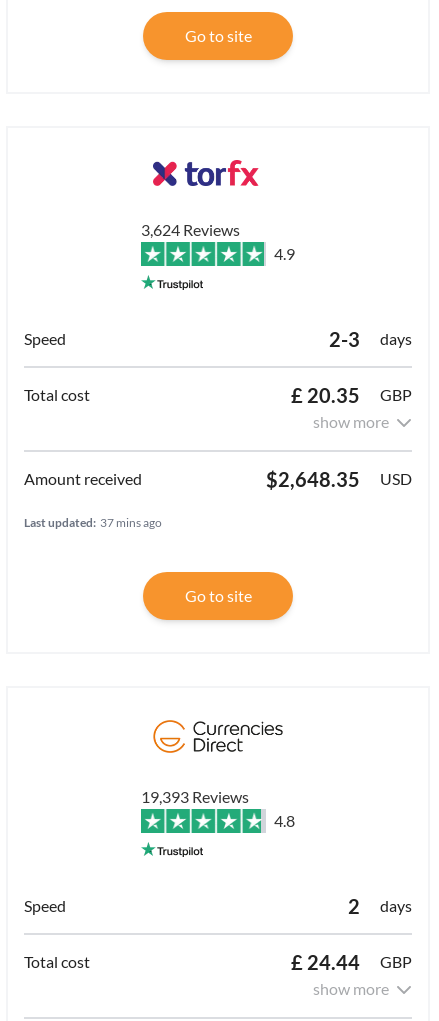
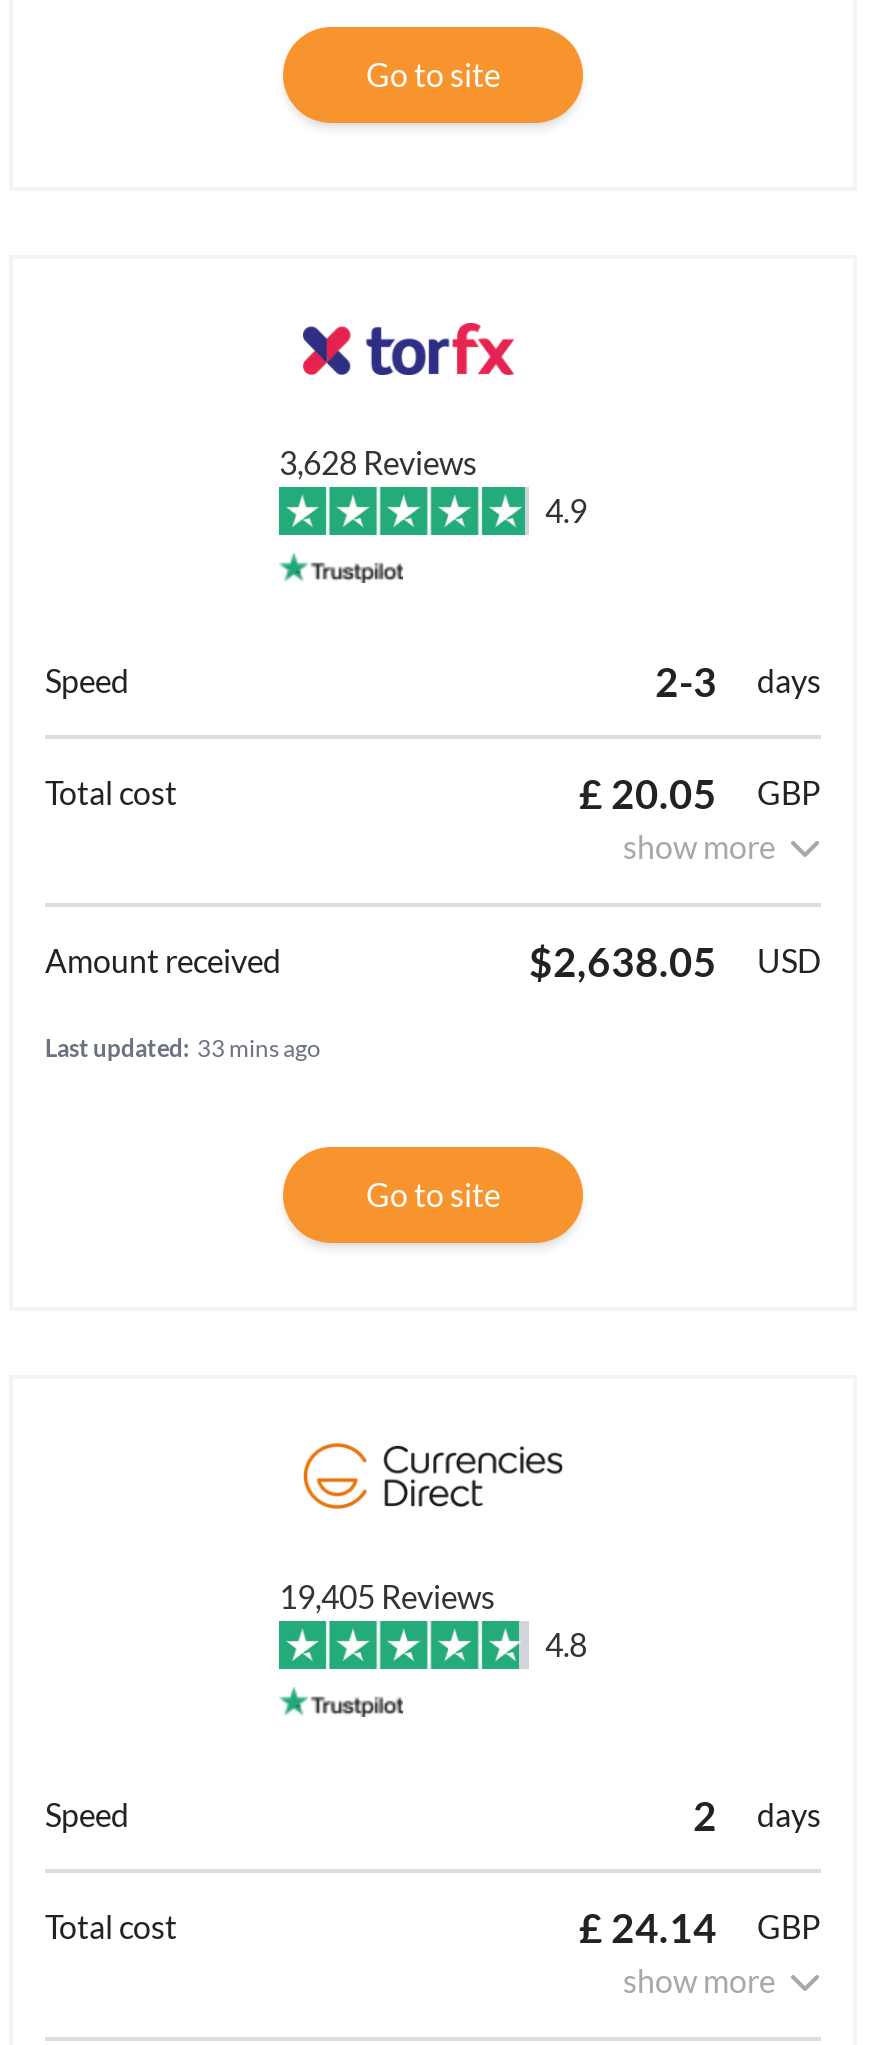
[141,220,240,239] 3,624 Reviews -> [279,442,477,480] 3,628 Reviews
[291,383,412,407] £ 20.35 GBP -> [579,768,821,816] £ 20.05 GBP
[266,467,412,491] $2,648.35 USD -> [529,936,821,984] $2,638.05 USD
[24,515,162,530] Last updated: 37 mins ago -> [45,1032,321,1062] Last updated: 33 mins ago
[141,787,249,806] 19,393 Reviews -> [279,1578,495,1616] 19,405 Reviews
[291,950,412,974] £ 24.44 GBP -> [579,1904,821,1952] £ 24.14 GBP

